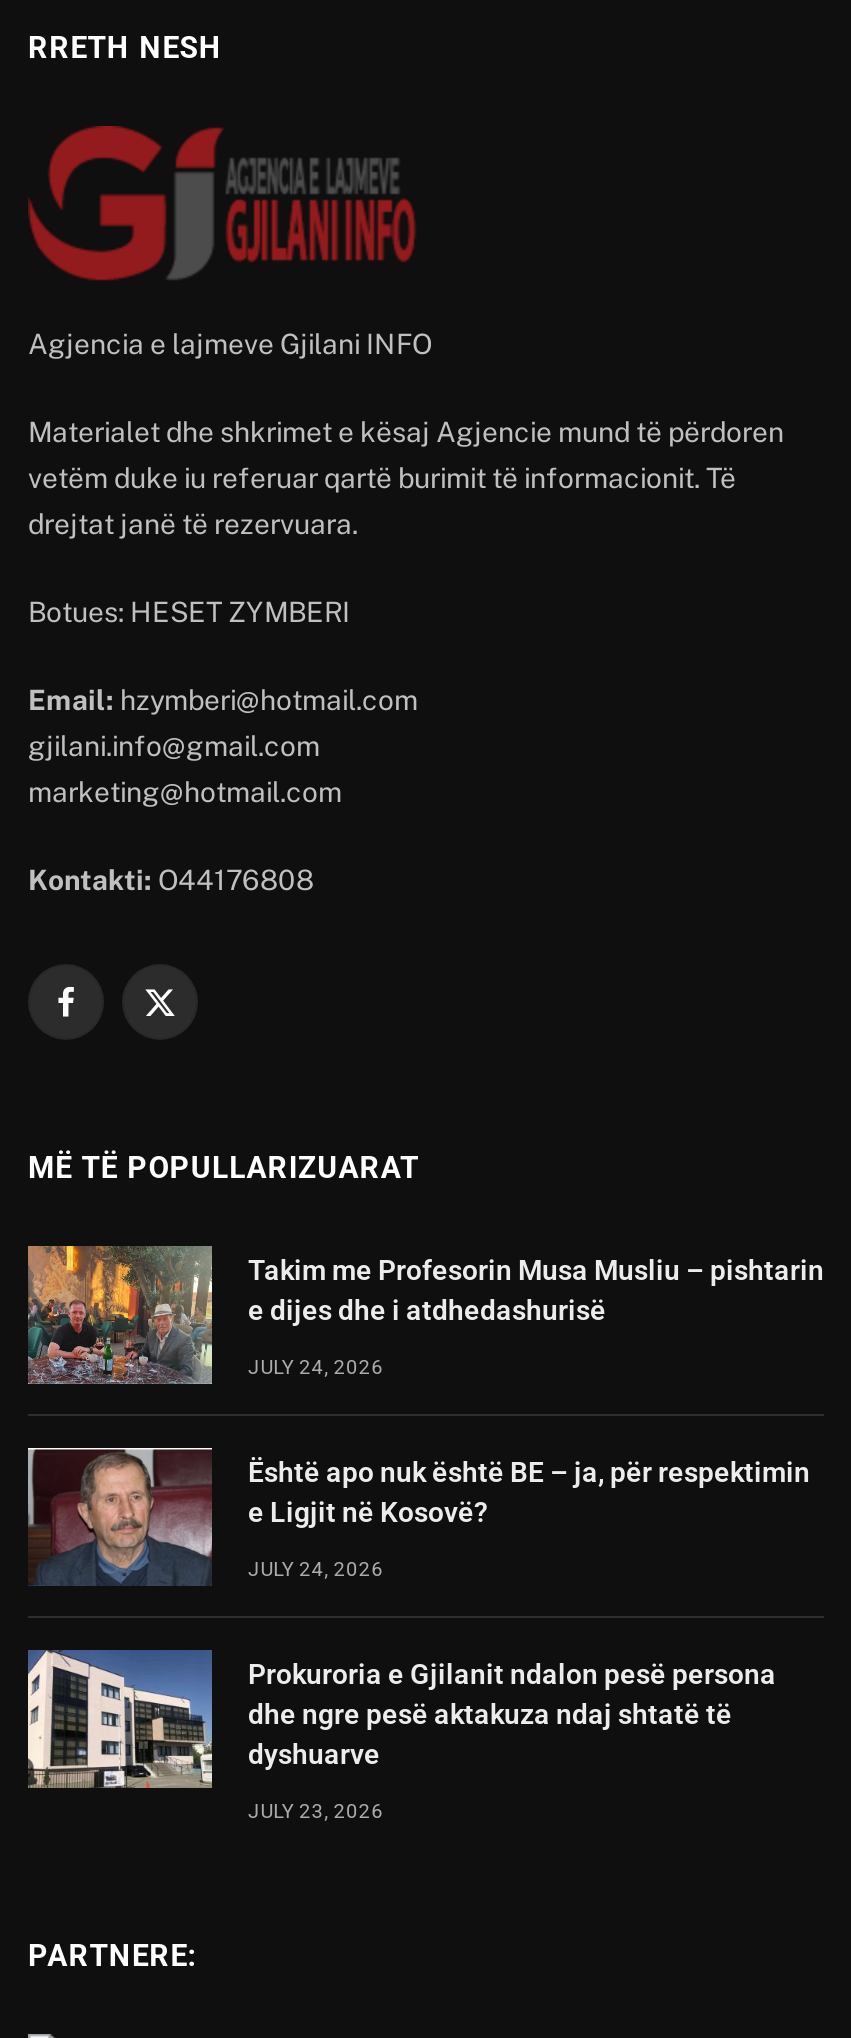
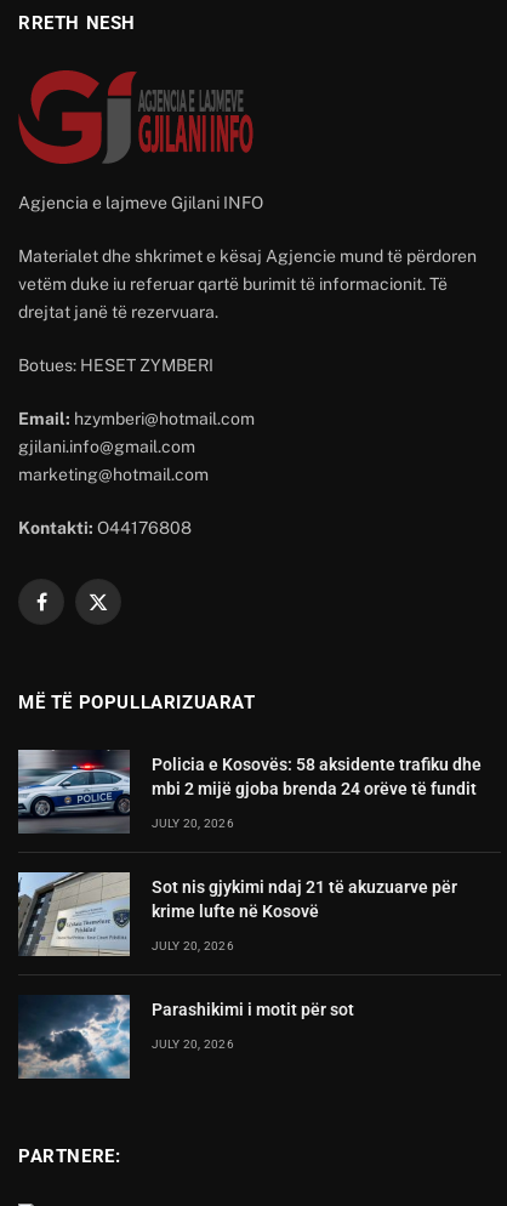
[26,1244,824,1384] [image] | Takim me Profesorin Musa Musliu – pishtarin | e dijes dhe i atdhedashurisë -> [17,749,482,834] [image] | Policia e Kosovës: 58 aksidente trafiku dhe | mbi 2 mijë gjoba brenda 24 orëve të fundit
[248,1356,384,1378] JULY 24, 2026 -> [152,816,234,830] JULY 20, 2026
[26,1446,810,1586] [image] | Është apo nuk është BE – ja, për respektimin | e Ligjit në Kosovë? -> [17,871,457,957] [image] | Sot nis gjykimi ndaj 21 të akuzuarve për | krime lufte në Kosovë
[248,1558,384,1580] JULY 24, 2026 -> [152,939,234,952] JULY 20, 2026
[26,1648,776,1790] [image] | Prokuroria e Gjilanit ndalon pesë persona | dhe ngre pesë aktakuza ndaj shtatë të | dyshuarve -> [18,994,354,1080] [image] | Parashikimi i motit për sot
[248,1800,384,1822] JULY 23, 2026 -> [152,1037,234,1051] JULY 20, 2026

